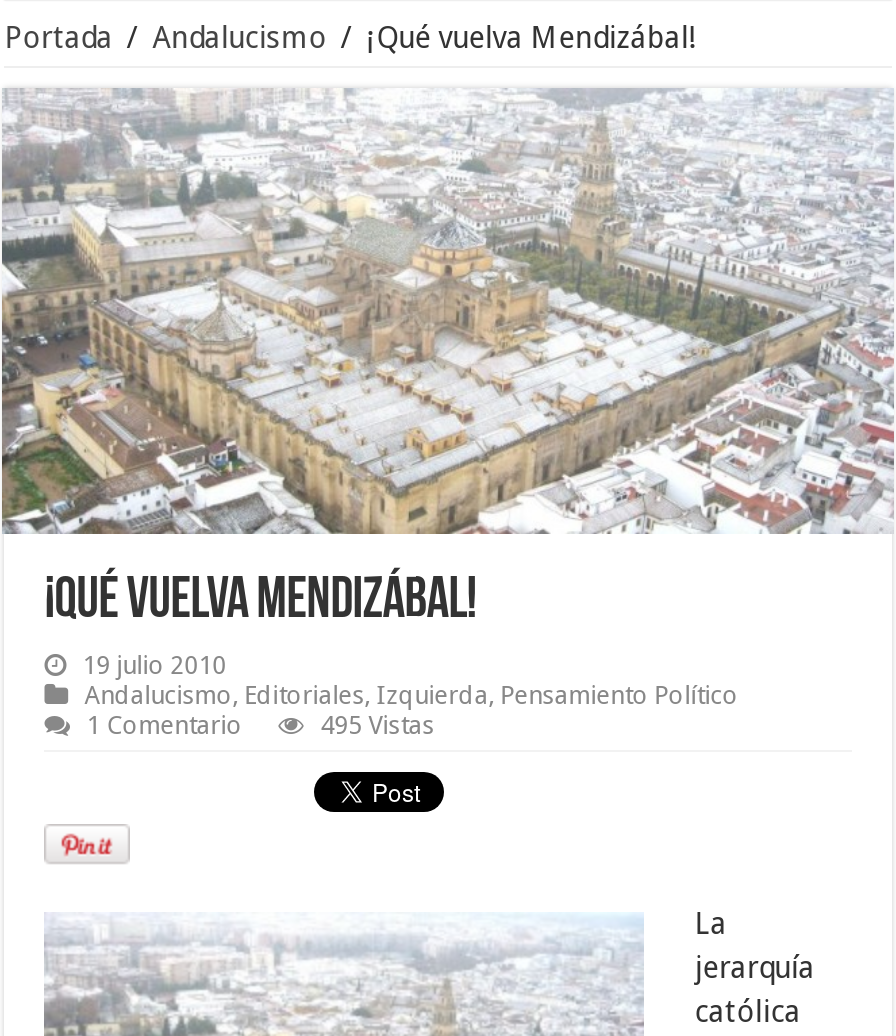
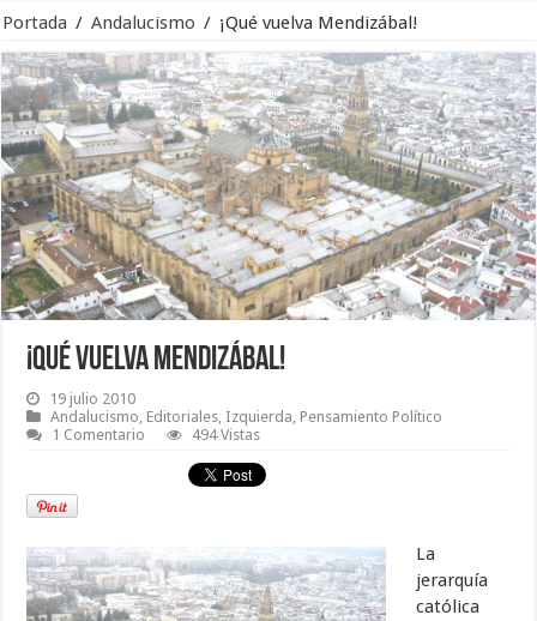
[320,710,434,740] 495 Vistas -> [192,425,260,443] 494 Vistas

